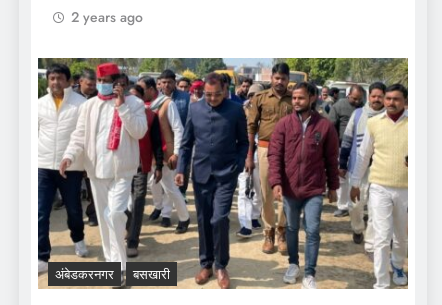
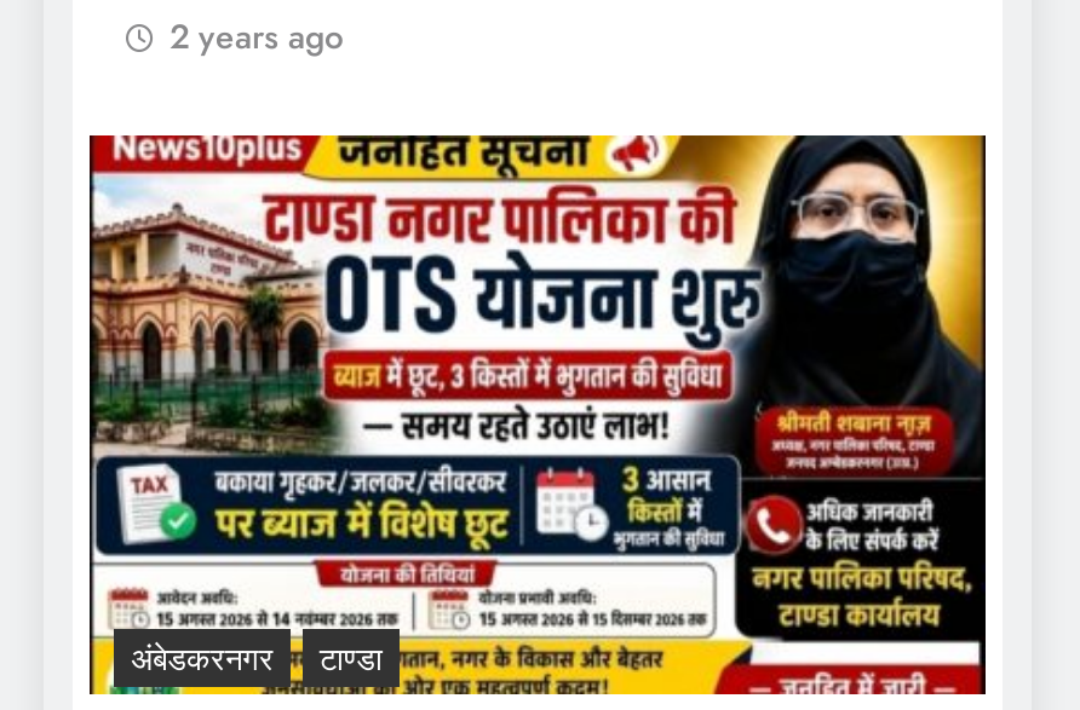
[38,57,409,289] [image] | बसखारी -> [87,133,988,697] [image] | टाण्डा

